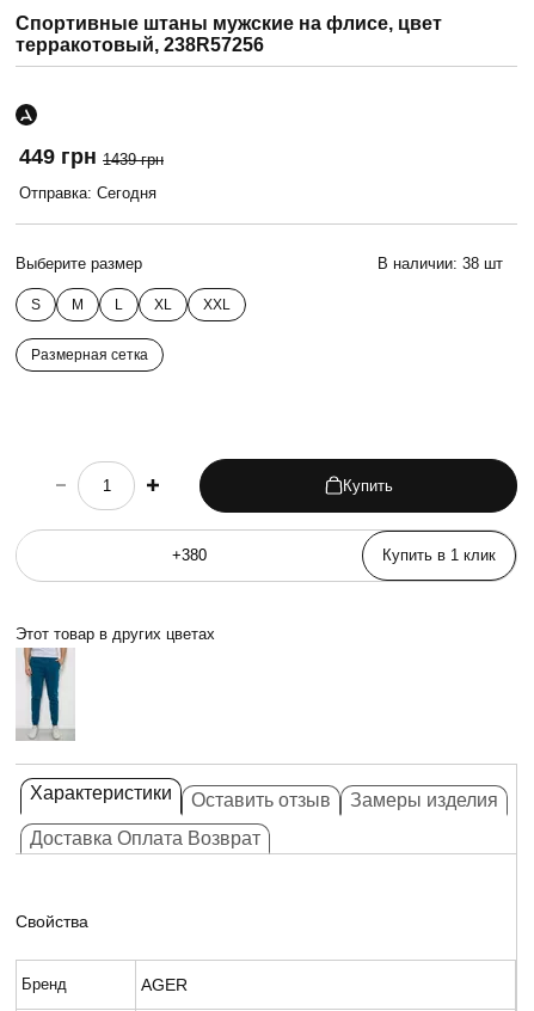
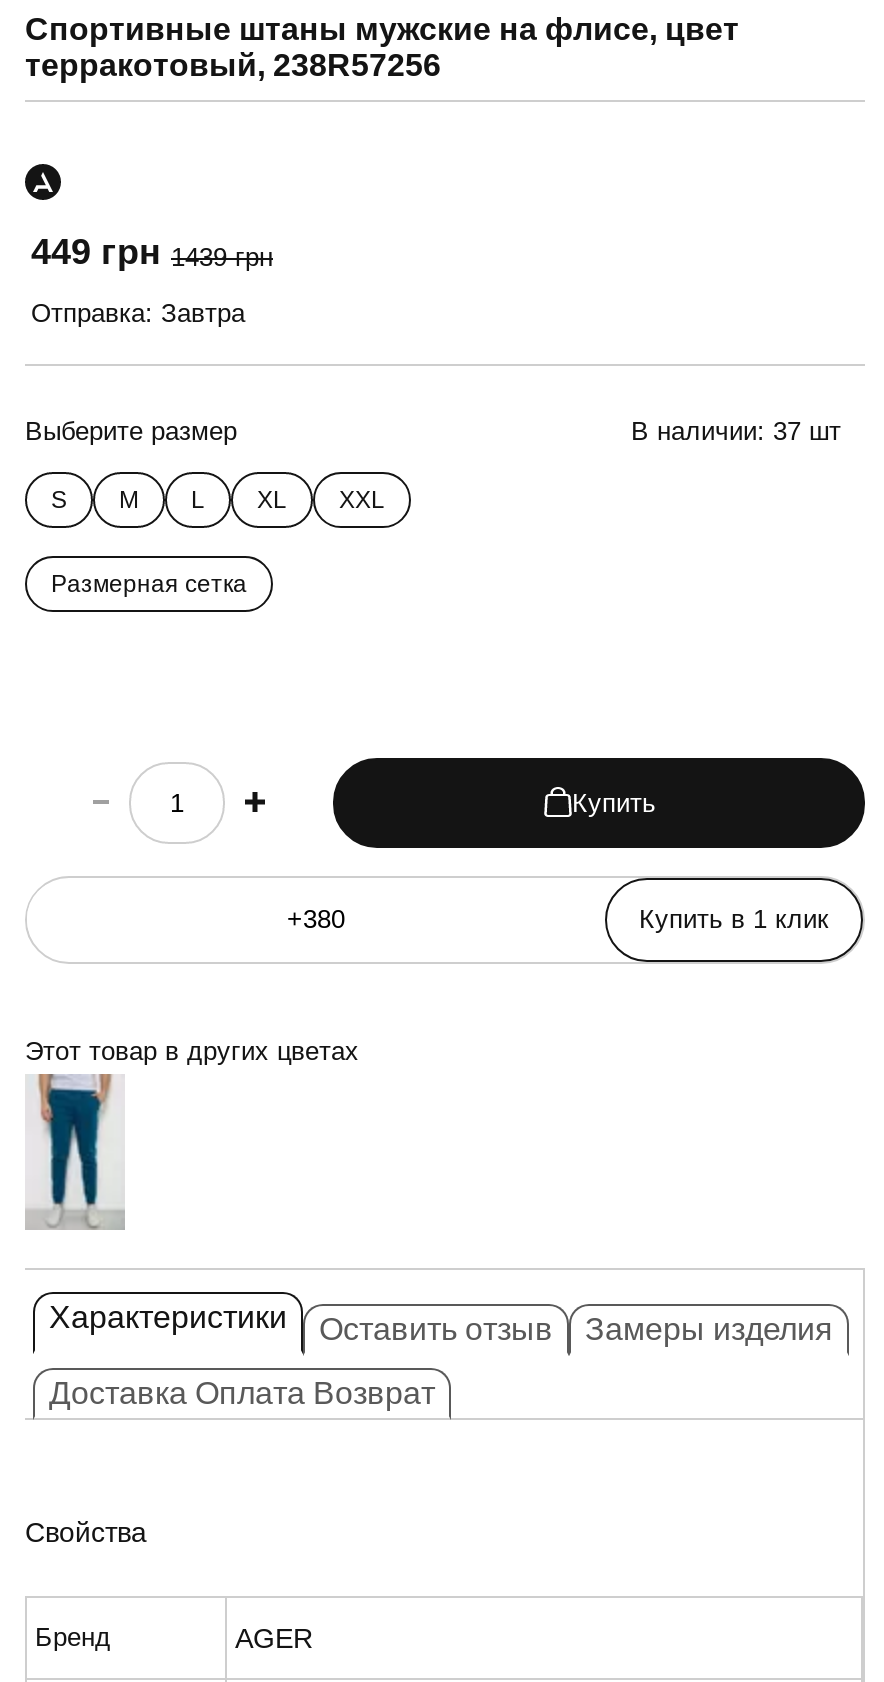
[19,184,156,202] Отправка: Сегодня -> [31,297,245,327] Отправка: Завтра
[378,254,503,272] В наличии: 38 шт -> [631,415,841,445] В наличии: 37 шт

